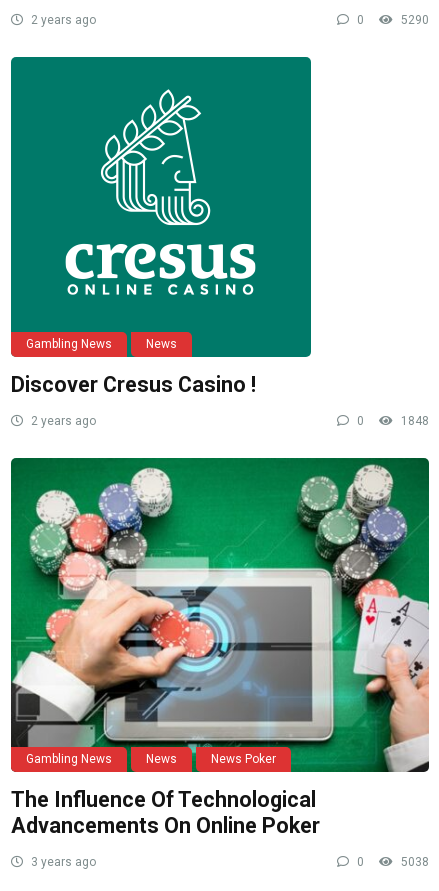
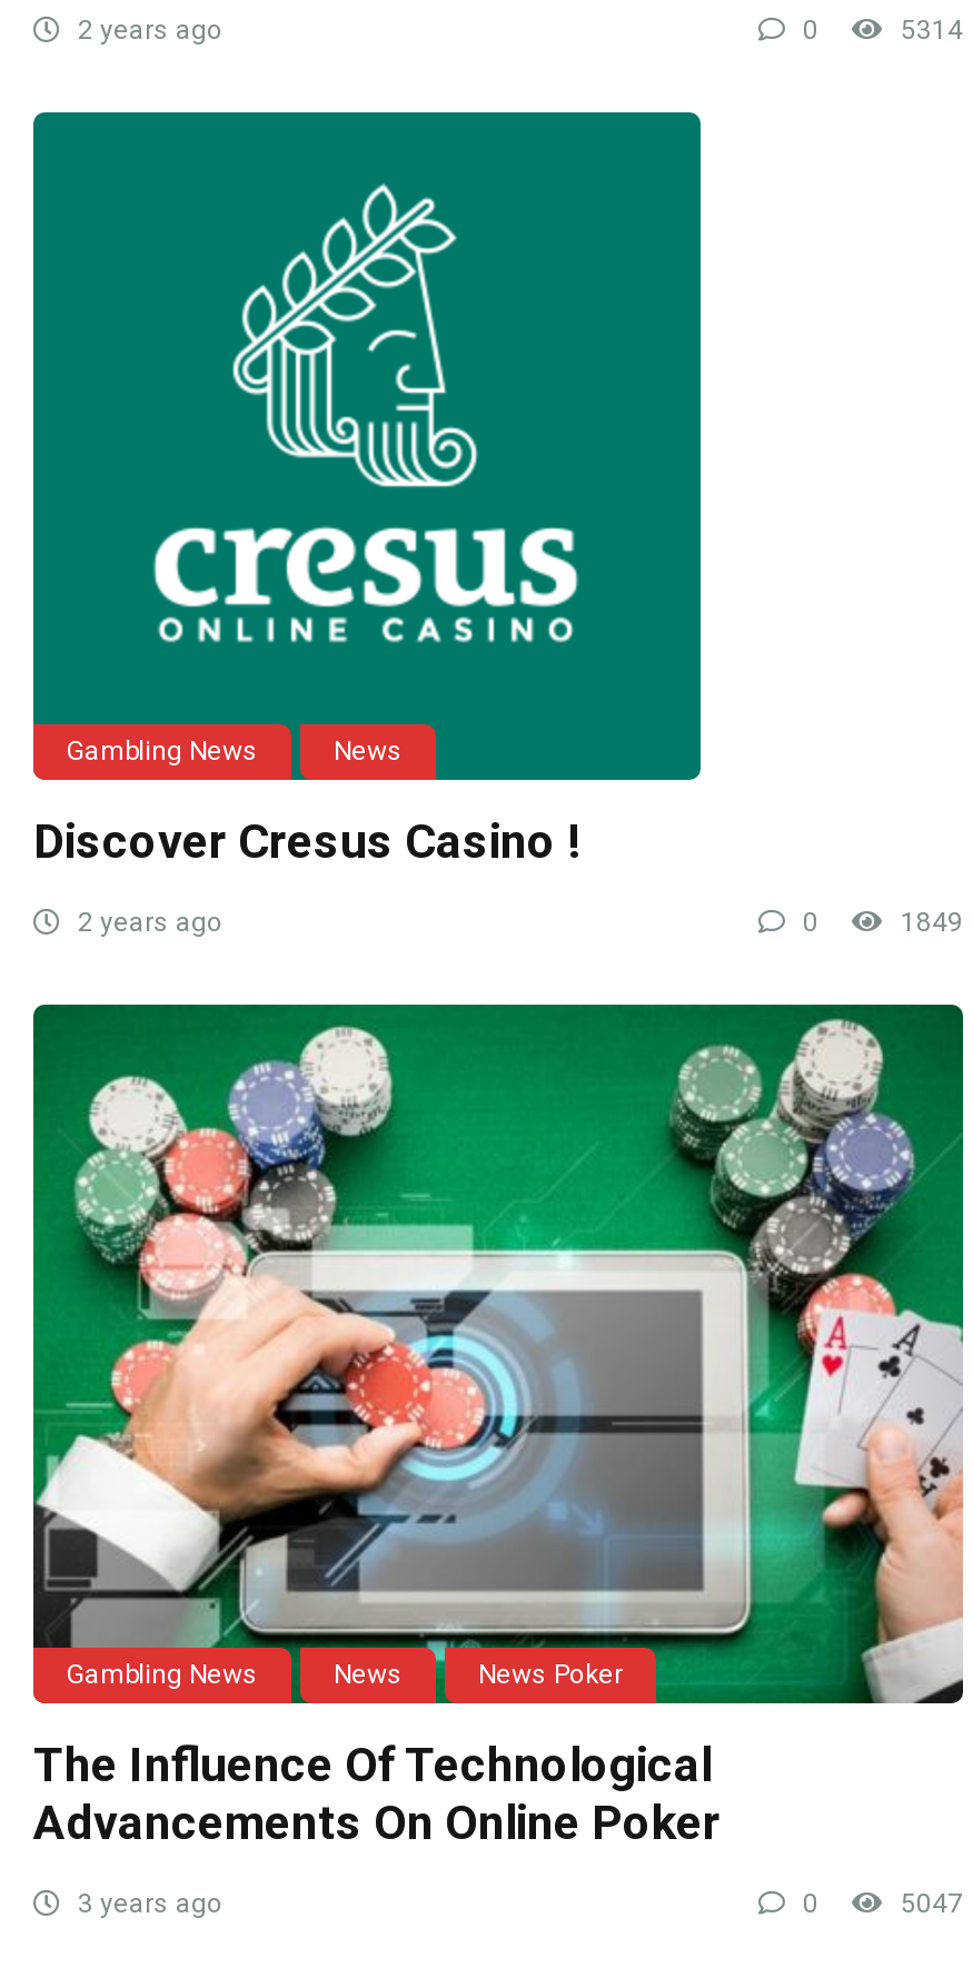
[398,13,429,27] 5290 -> [894,14,963,46] 5314
[398,414,429,428] 1848 -> [894,907,963,938] 1849
[398,855,429,869] 5038 -> [894,1888,963,1919] 5047

